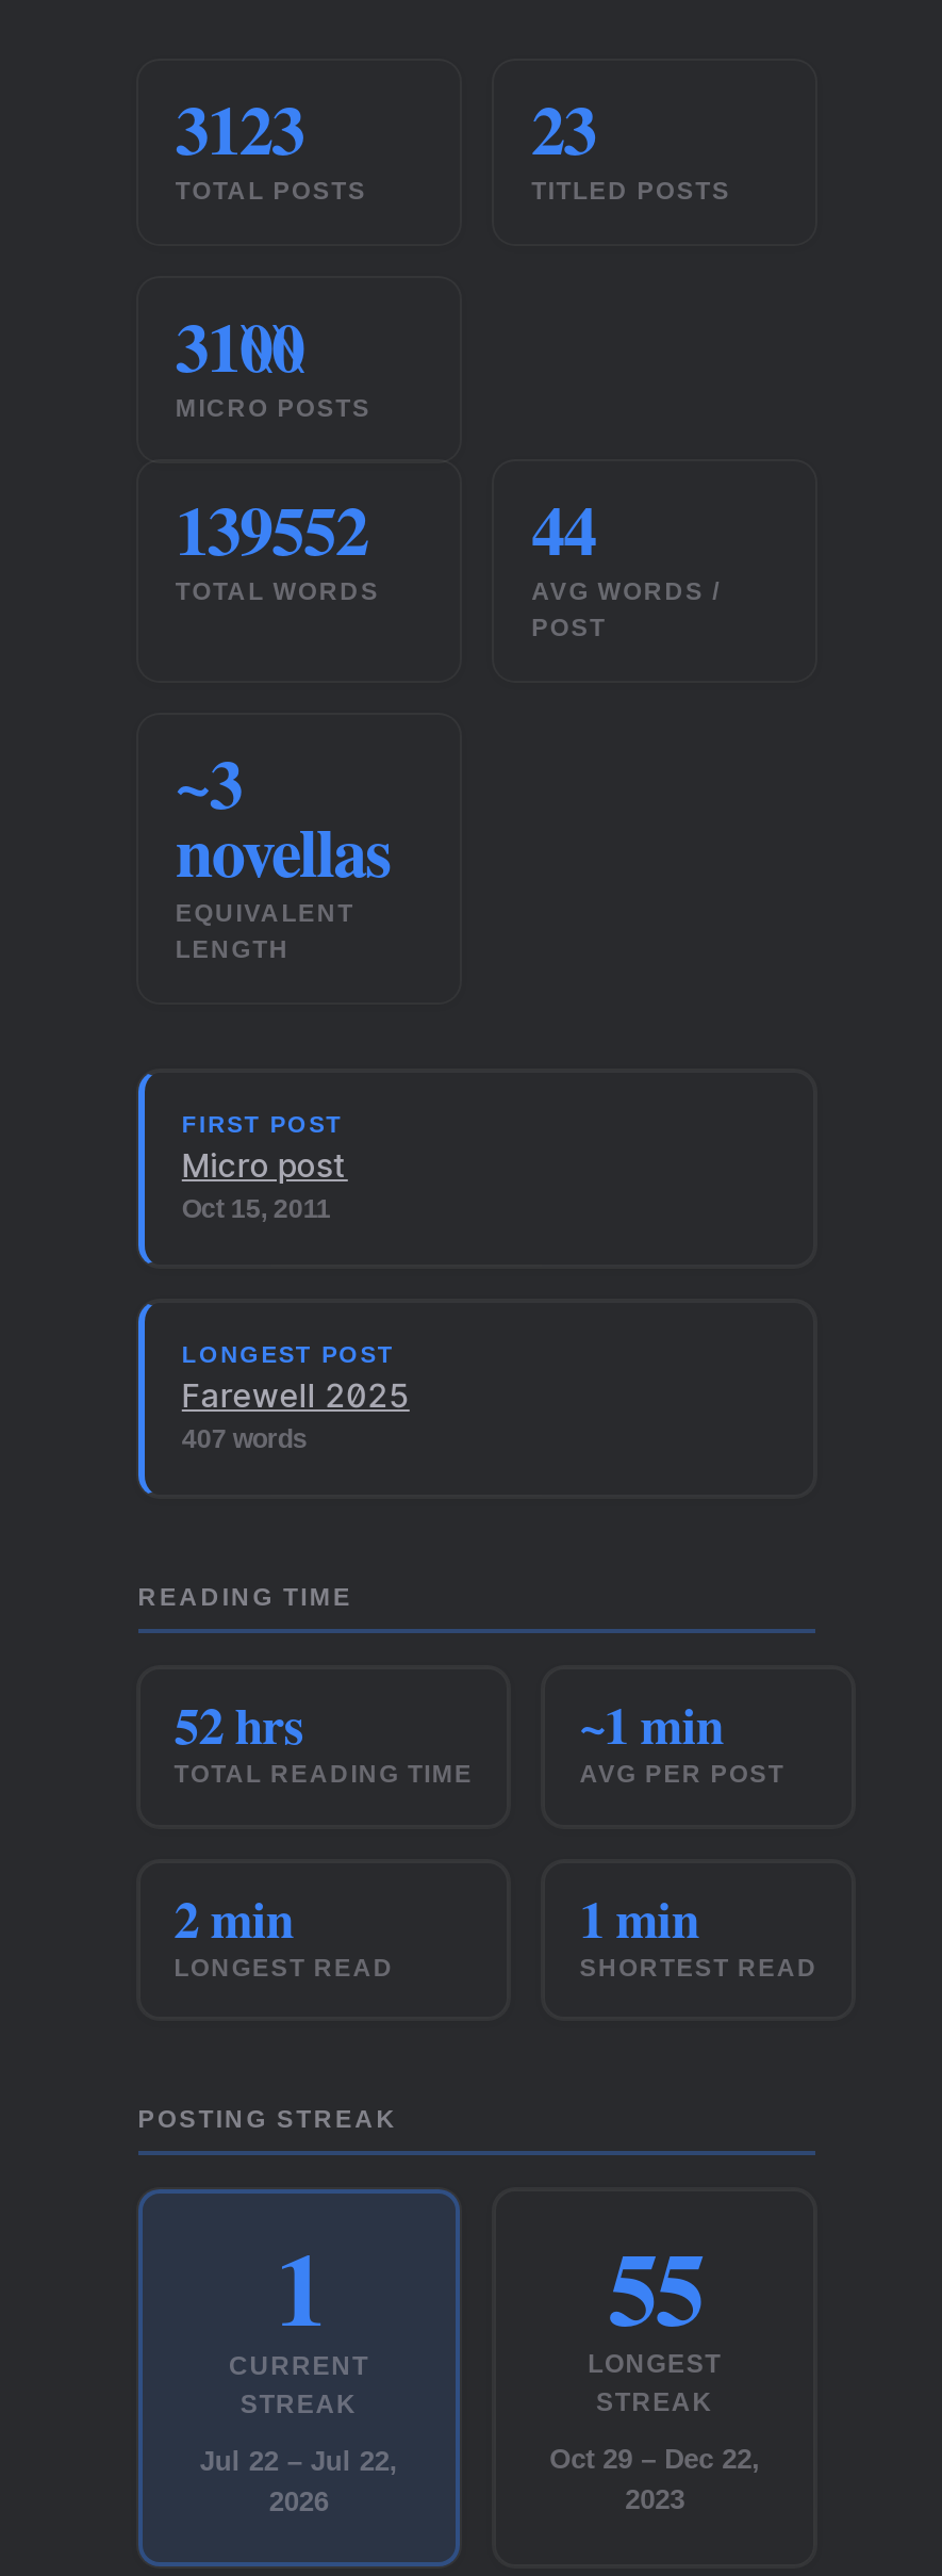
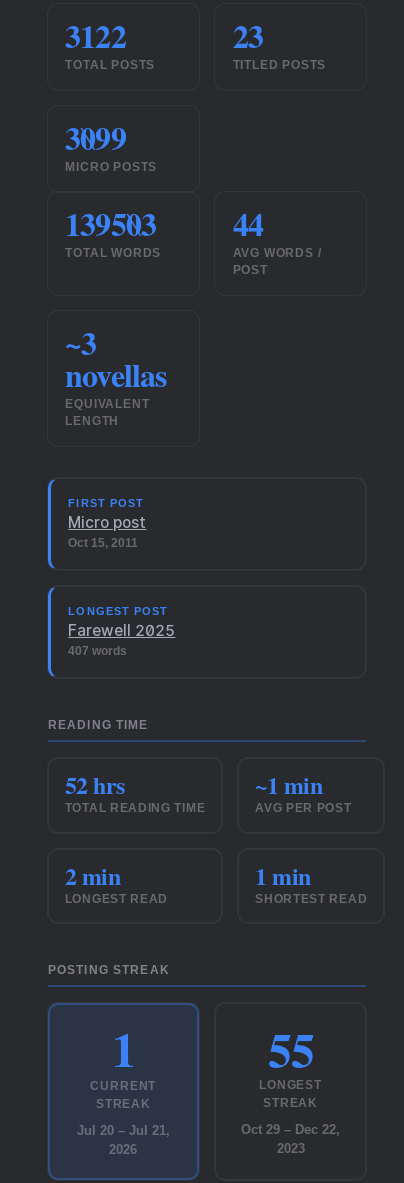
[175,79,304,179] 3123 -> [65,12,126,59] 3122
[175,296,304,396] 3100 -> [65,114,126,161] 3099
[175,478,595,578] 139552 44 -> [65,200,263,247] 139503 44
[200,2445,398,2477] Jul 22 – Jul 22, -> [77,1123,170,1138] Jul 20 – Jul 21,

